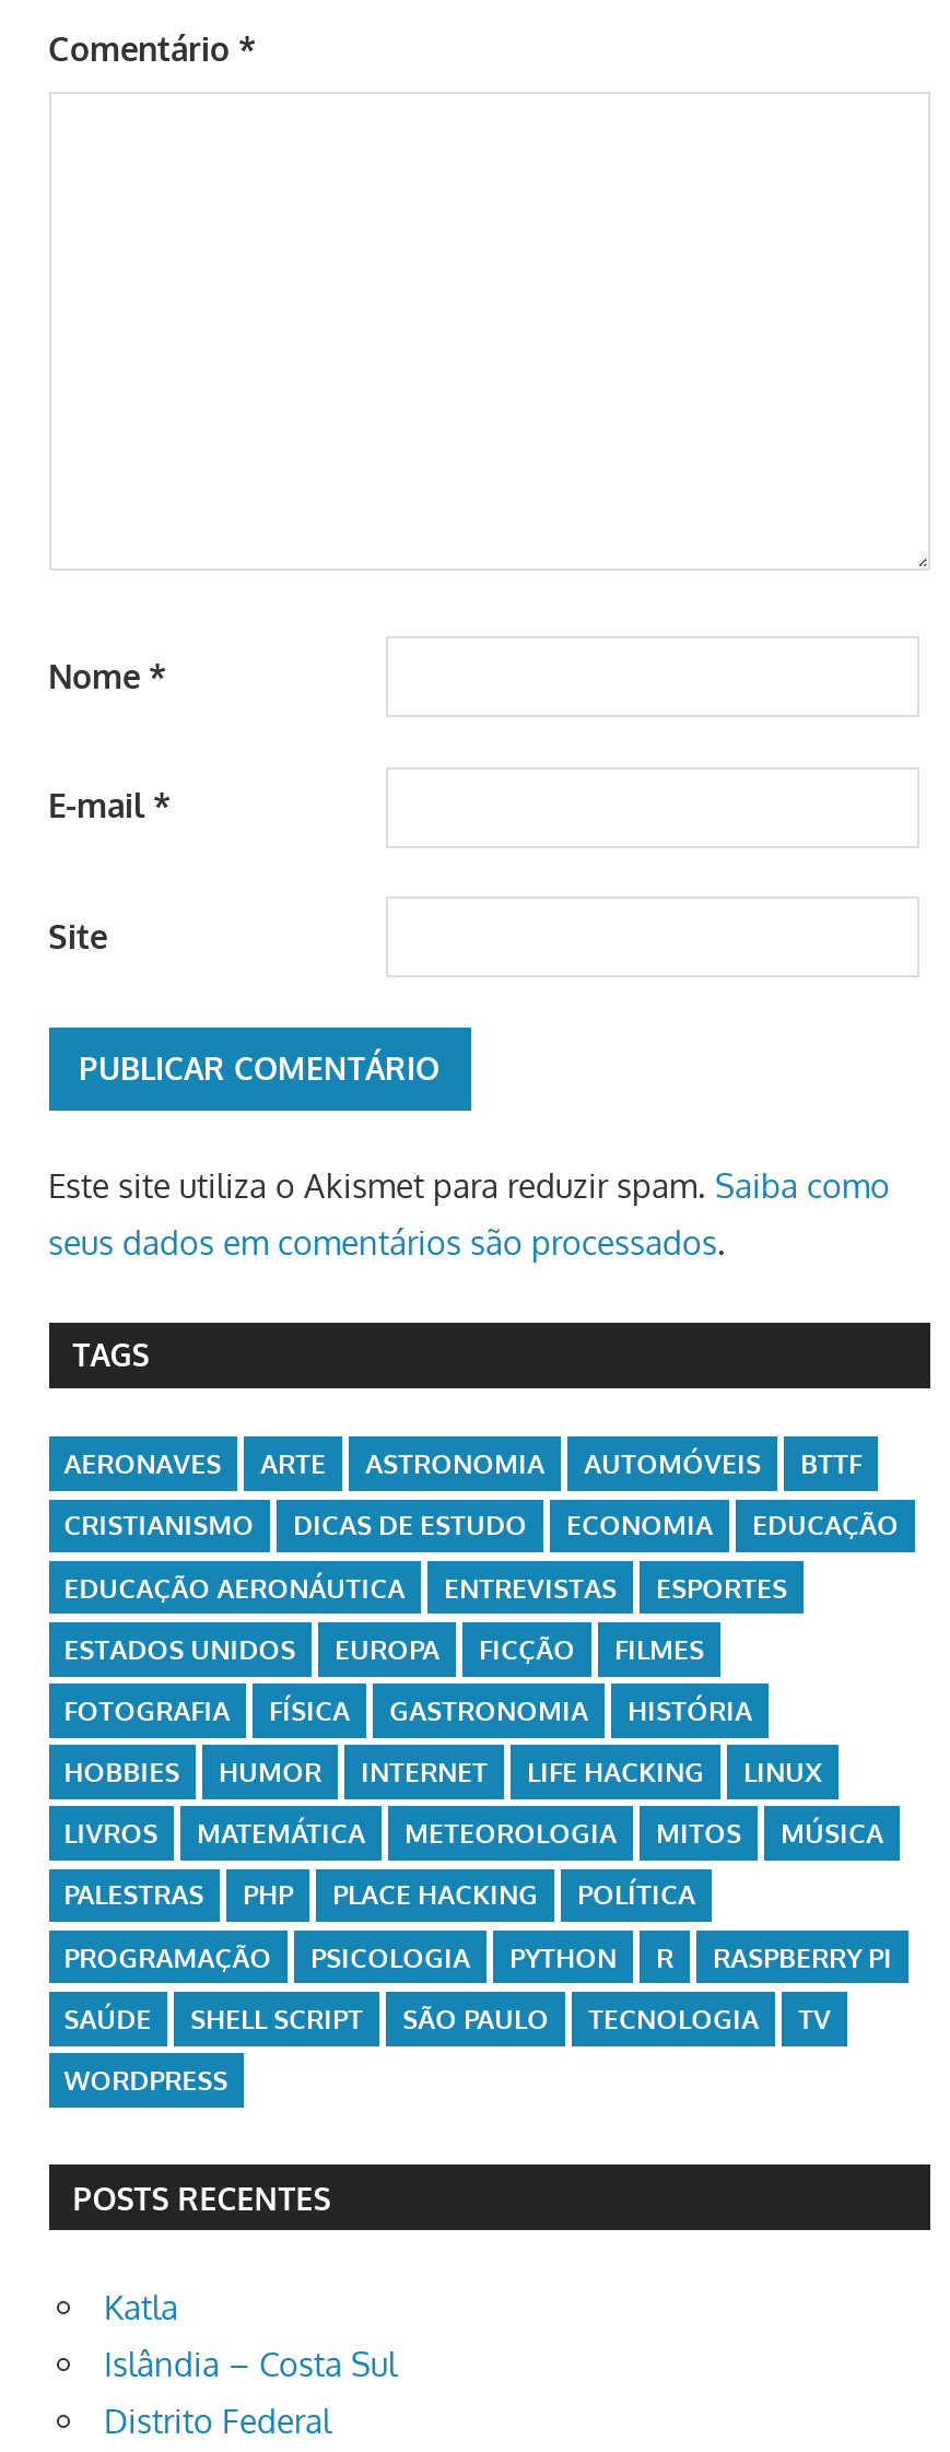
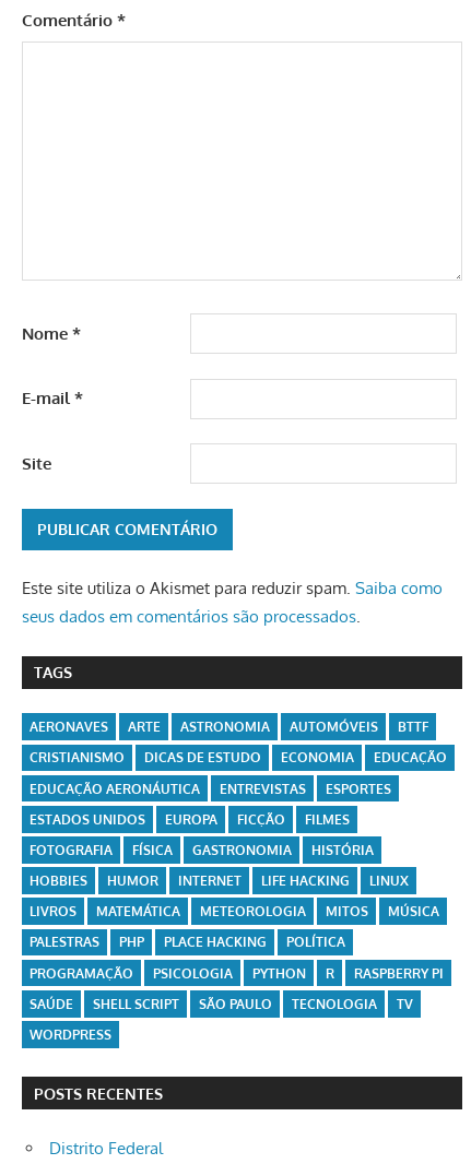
[104,2286,397,2384] Katla | Islândia – Costa Sul -> none

